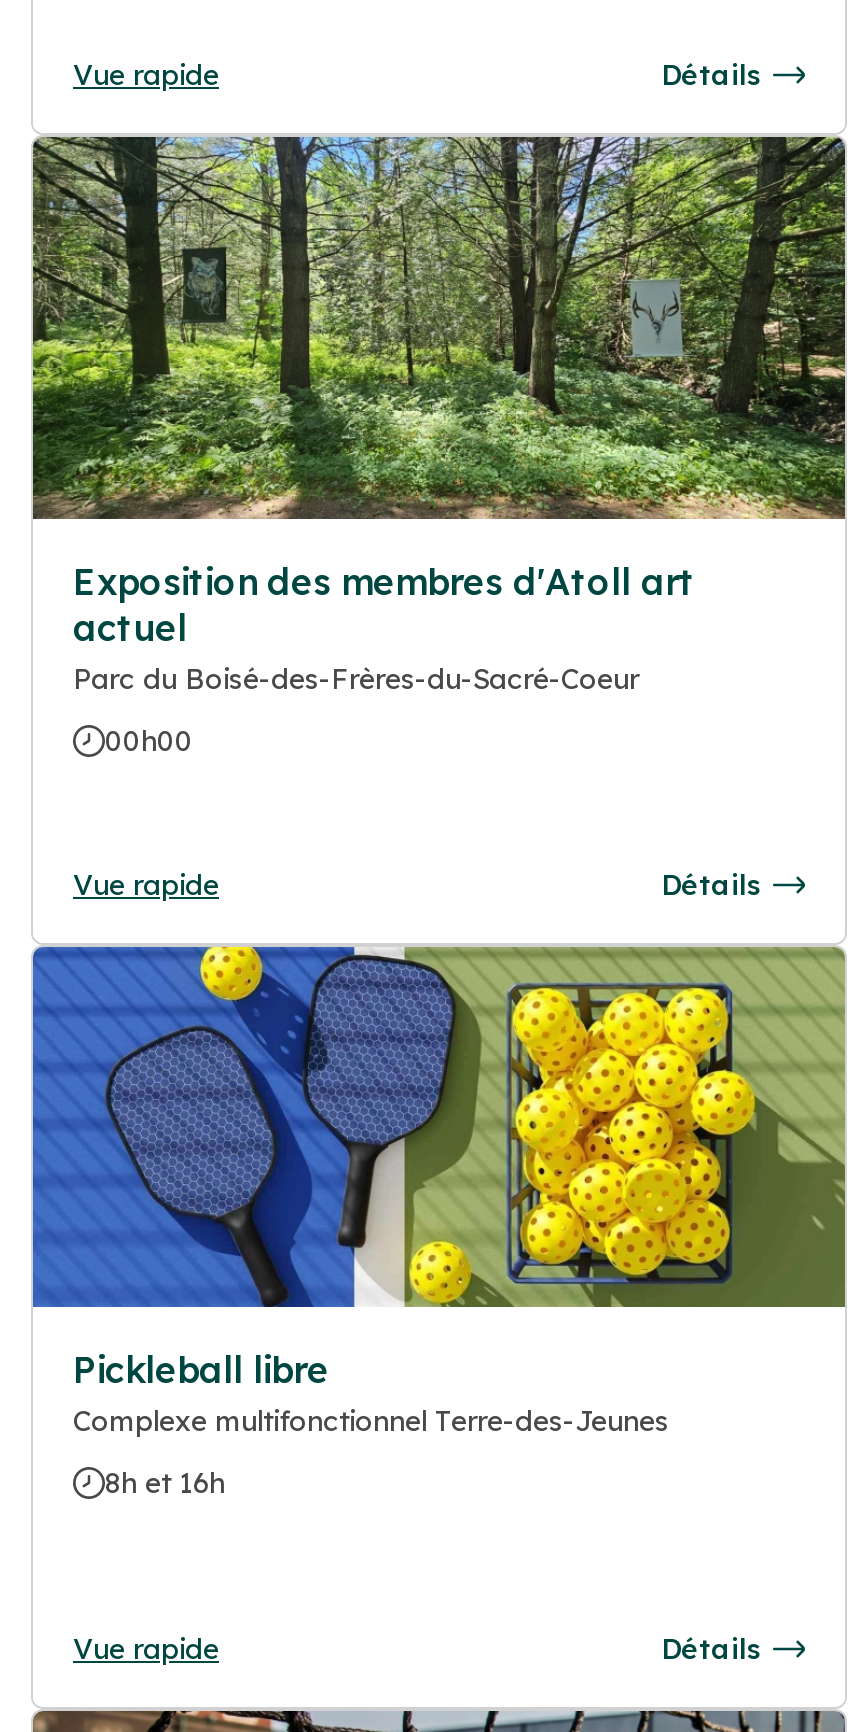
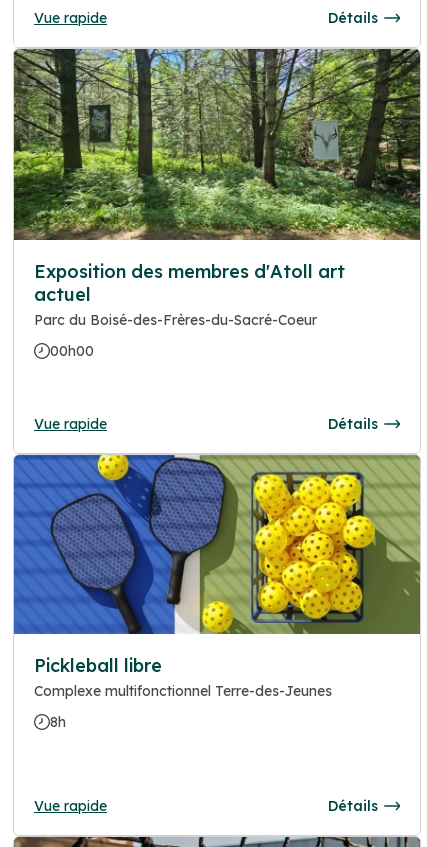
[105,1464,225,1500] 8h et 16h -> [50,713,66,731] 8h

